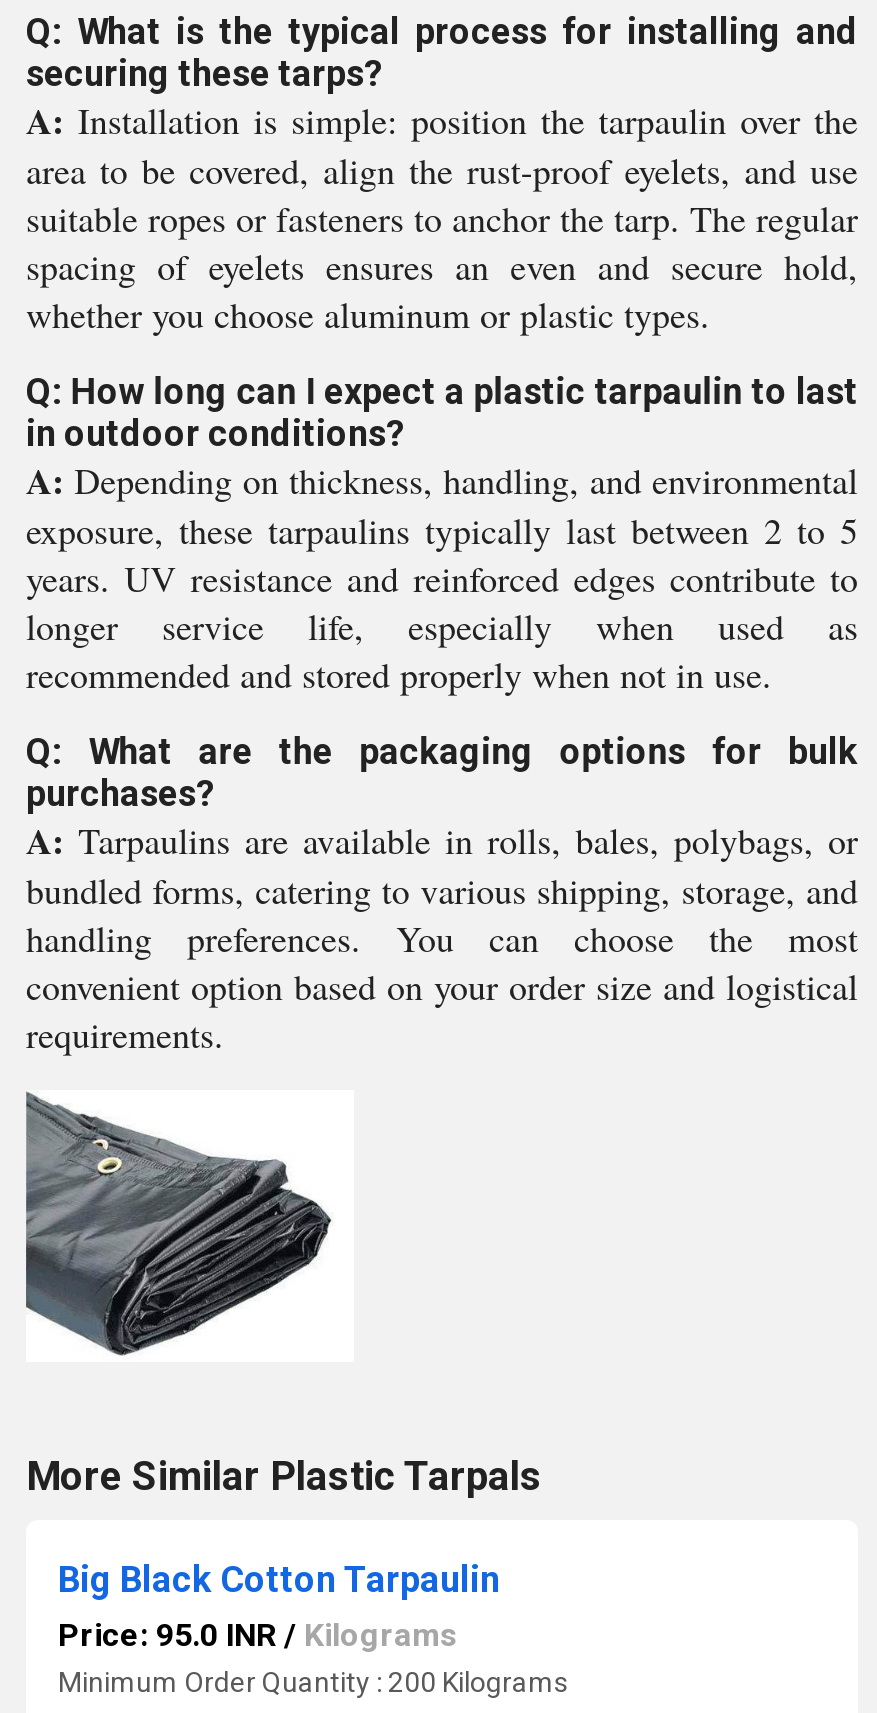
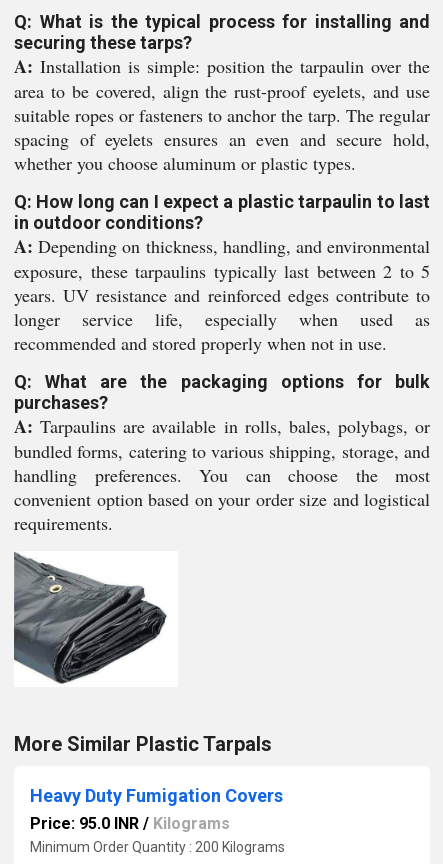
[58,1558,500,1600] Big Black Cotton Tarpaulin -> [30,785,283,806] Heavy Duty Fumigation Covers

